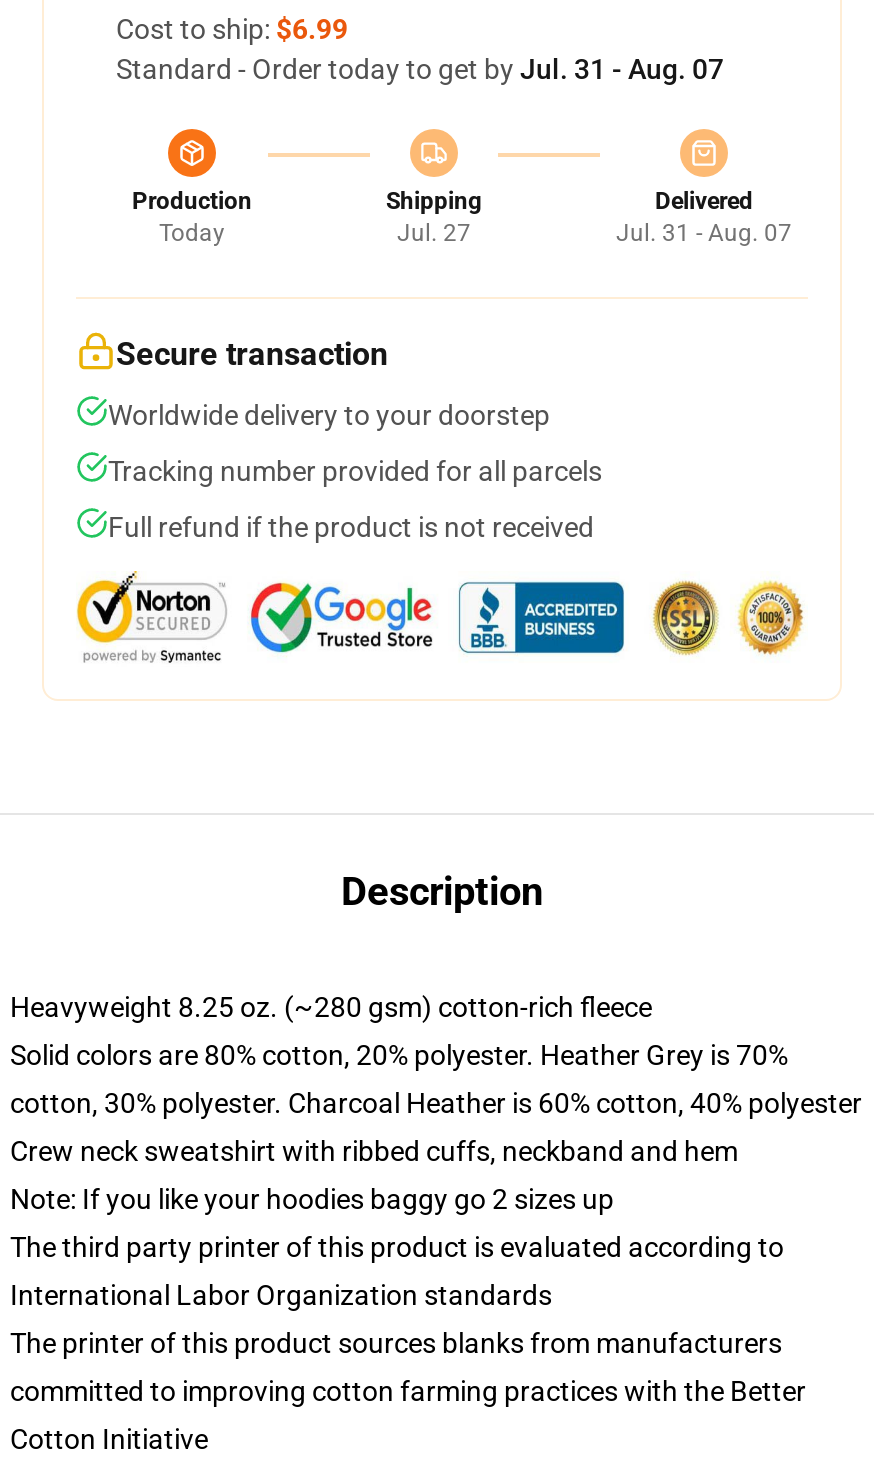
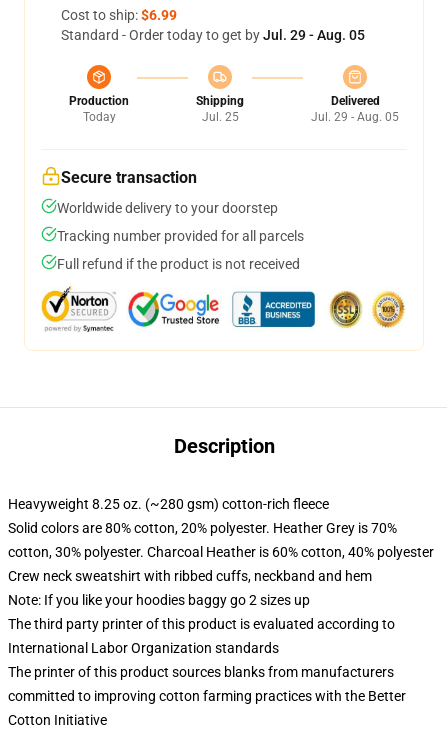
[116,53,724,85] Standard - Order today to get by Jul. 31 - Aug. 07 -> [61,27,365,43] Standard - Order today to get by Jul. 29 - Aug. 05
[397,219,471,247] Jul. 27 -> [201,110,238,124] Jul. 25
[616,219,792,247] Jul. 31 - Aug. 07 -> [311,110,399,124] Jul. 29 - Aug. 05

